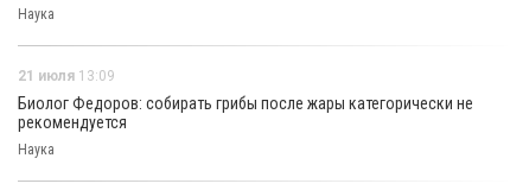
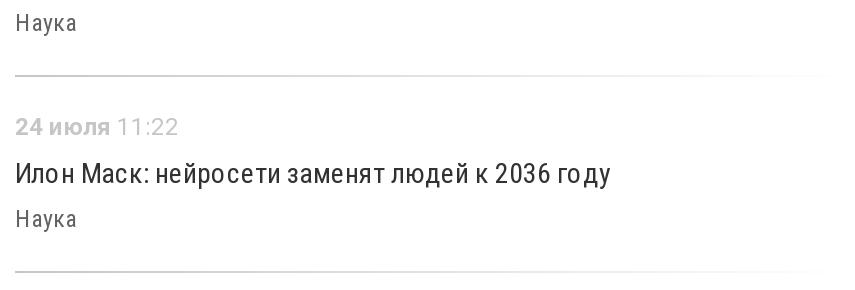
[18,68,115,84] 21 июля 13:09 -> [15,113,179,141] 24 июля 11:22
[18,94,473,132] Биолог Федоров: собирать грибы после жары категорически не | рекомендуется -> [15,157,611,189] Илон Маск: нейросети заменят людей к 2036 году

